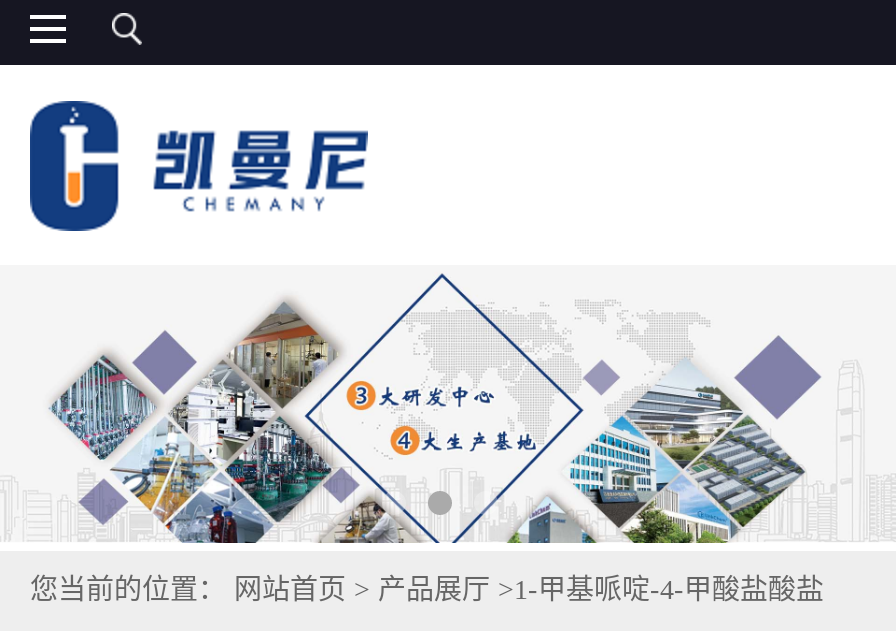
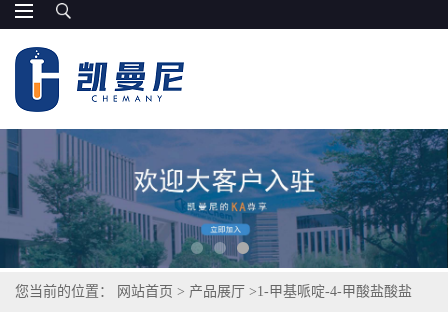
[6,265,890,545] [image] -> [3,128,445,269] [image]

